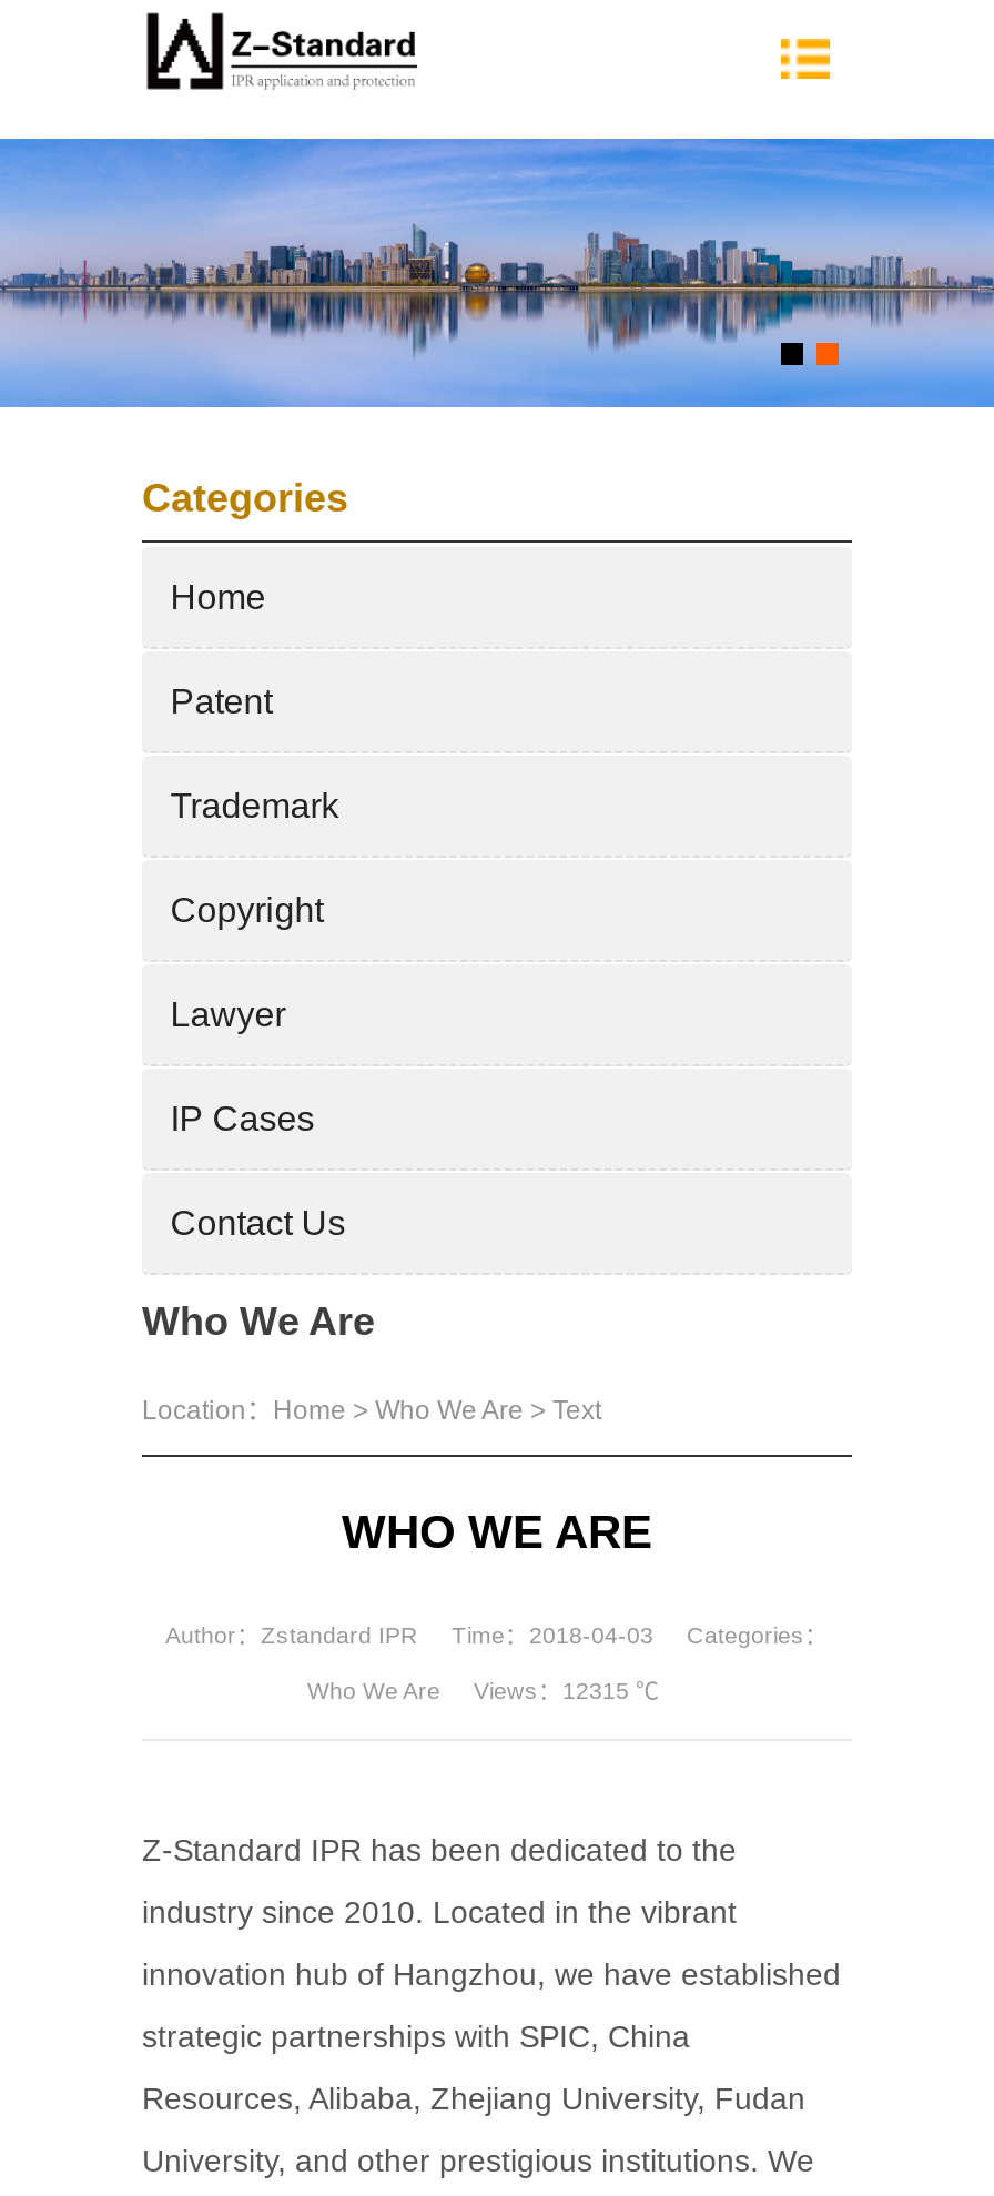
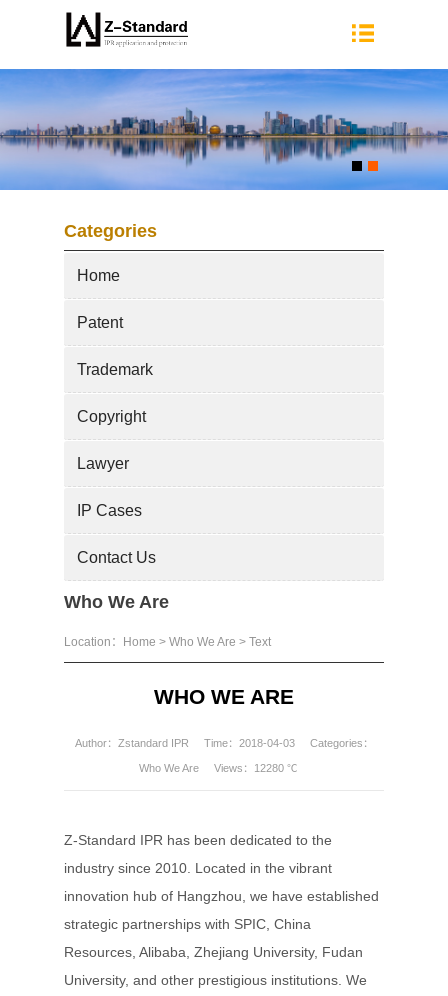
[307,1677,660,1704] Who We Are Views：12315 ℃ -> [138,762,297,774] Who We Are Views：12280 ℃

